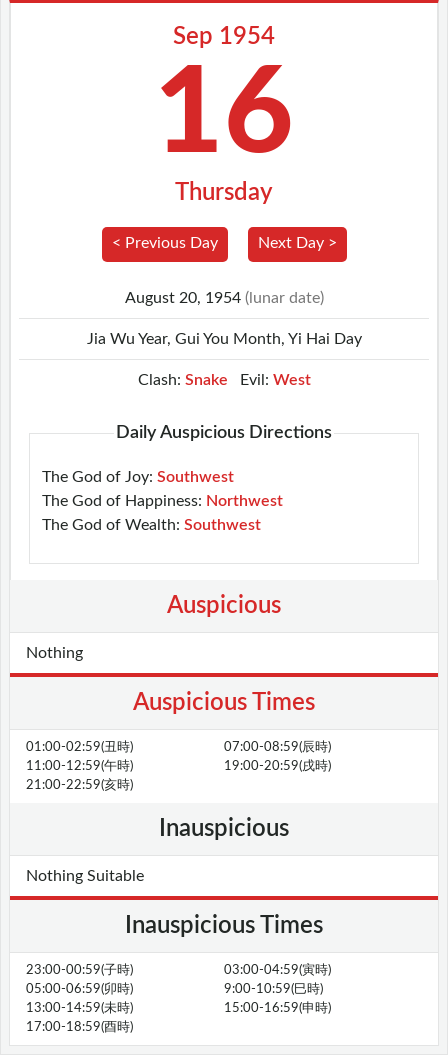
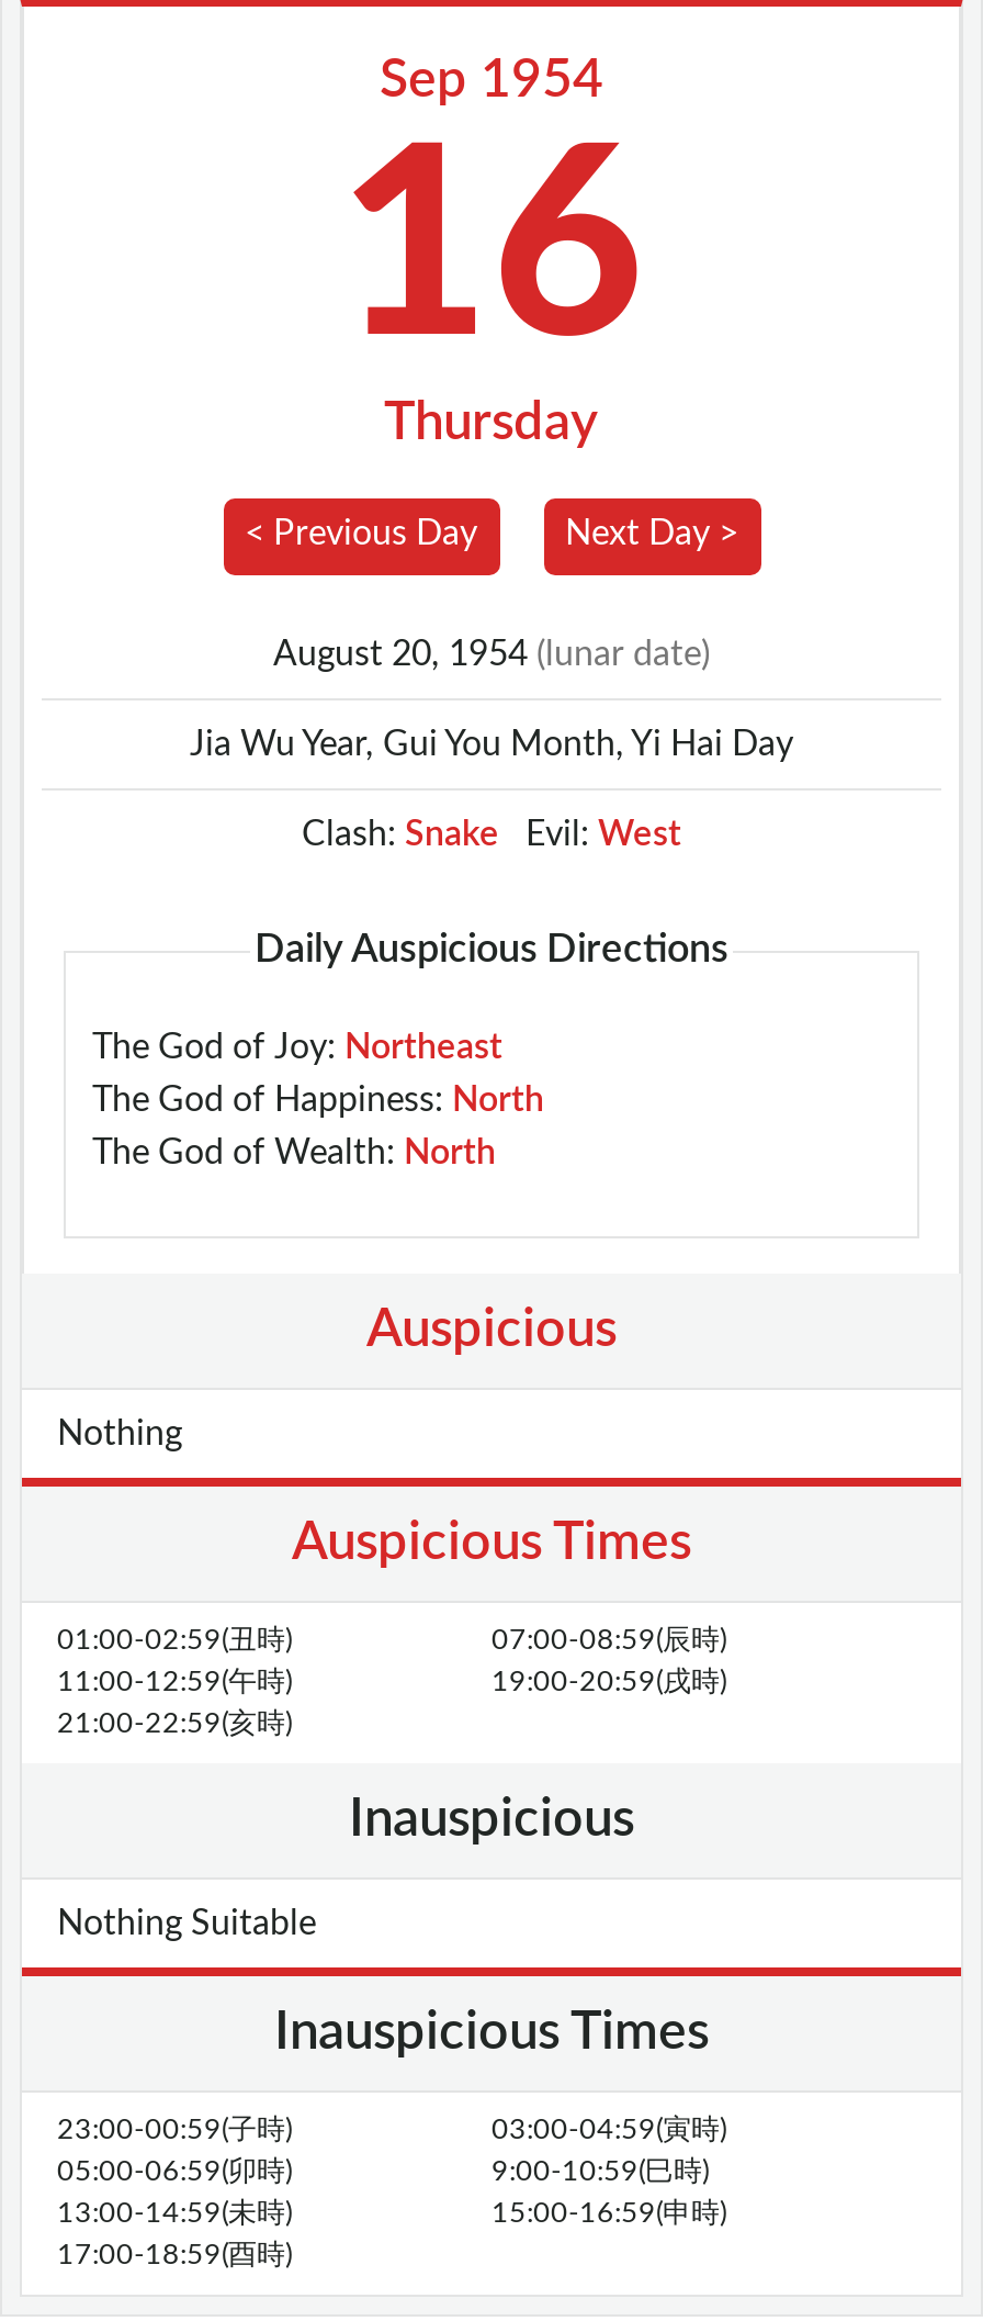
[42,469,234,485] The God of Joy: Southwest -> [92,1029,502,1064] The God of Joy: Northeast
[42,493,283,509] The God of Happiness: Northwest -> [92,1082,544,1117] The God of Happiness: North
[42,517,261,533] The God of Wealth: Southwest -> [92,1134,496,1170] The God of Wealth: North

